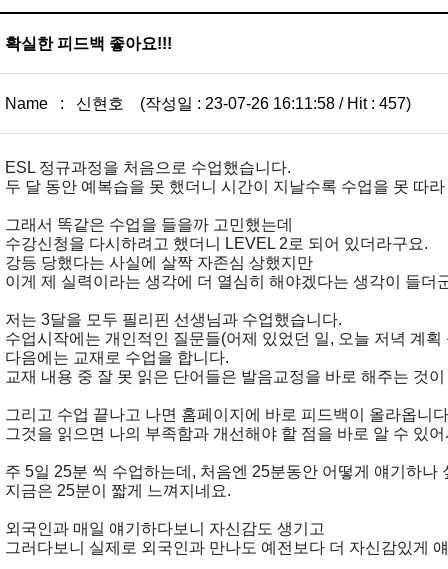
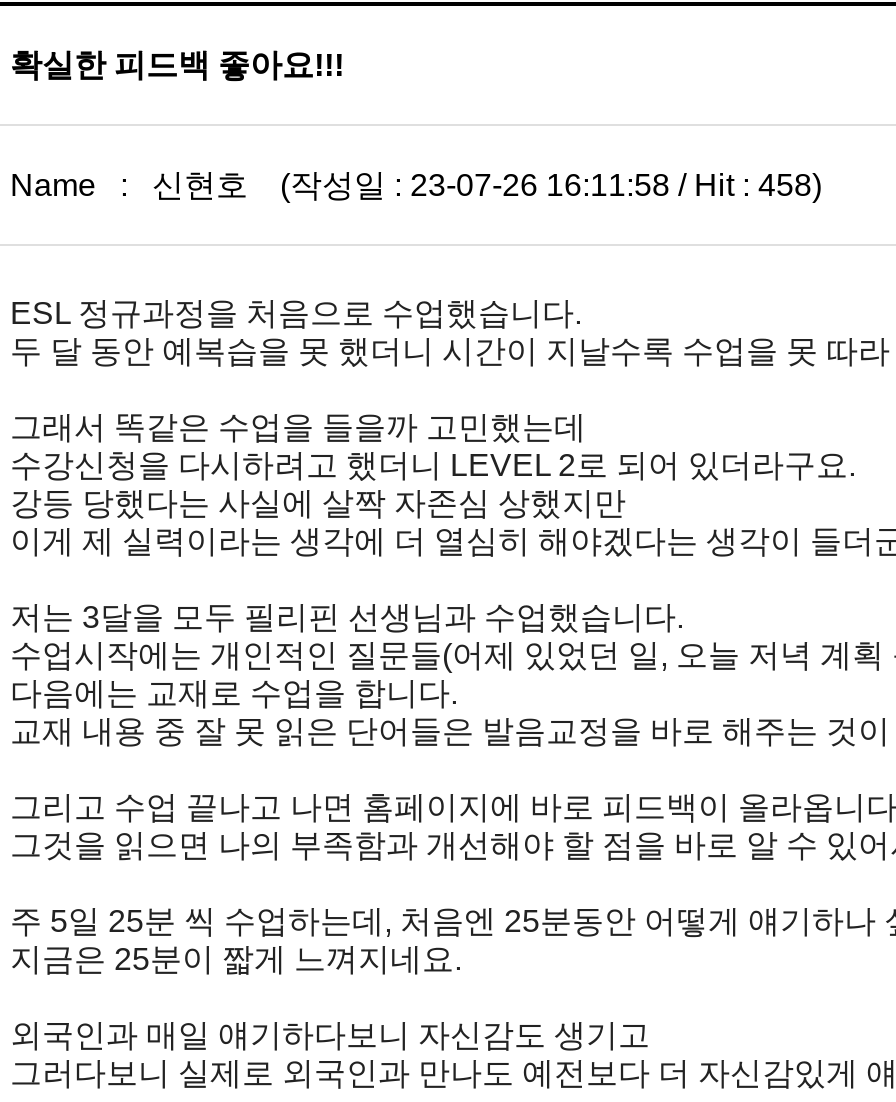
[5,95,411,112] Name : 신현호 (작성일 : 23-07-26 16:11:58 / Hit : 457) -> [10,168,822,202] Name : 신현호 (작성일 : 23-07-26 16:11:58 / Hit : 458)

